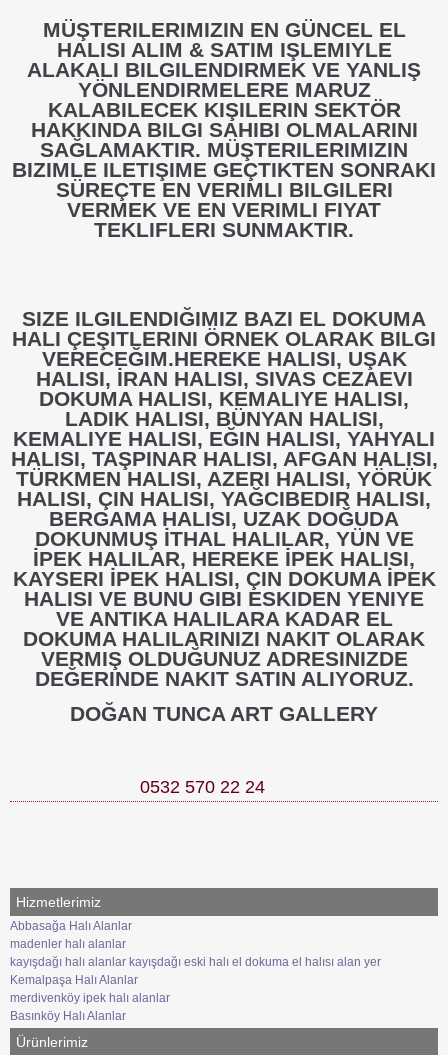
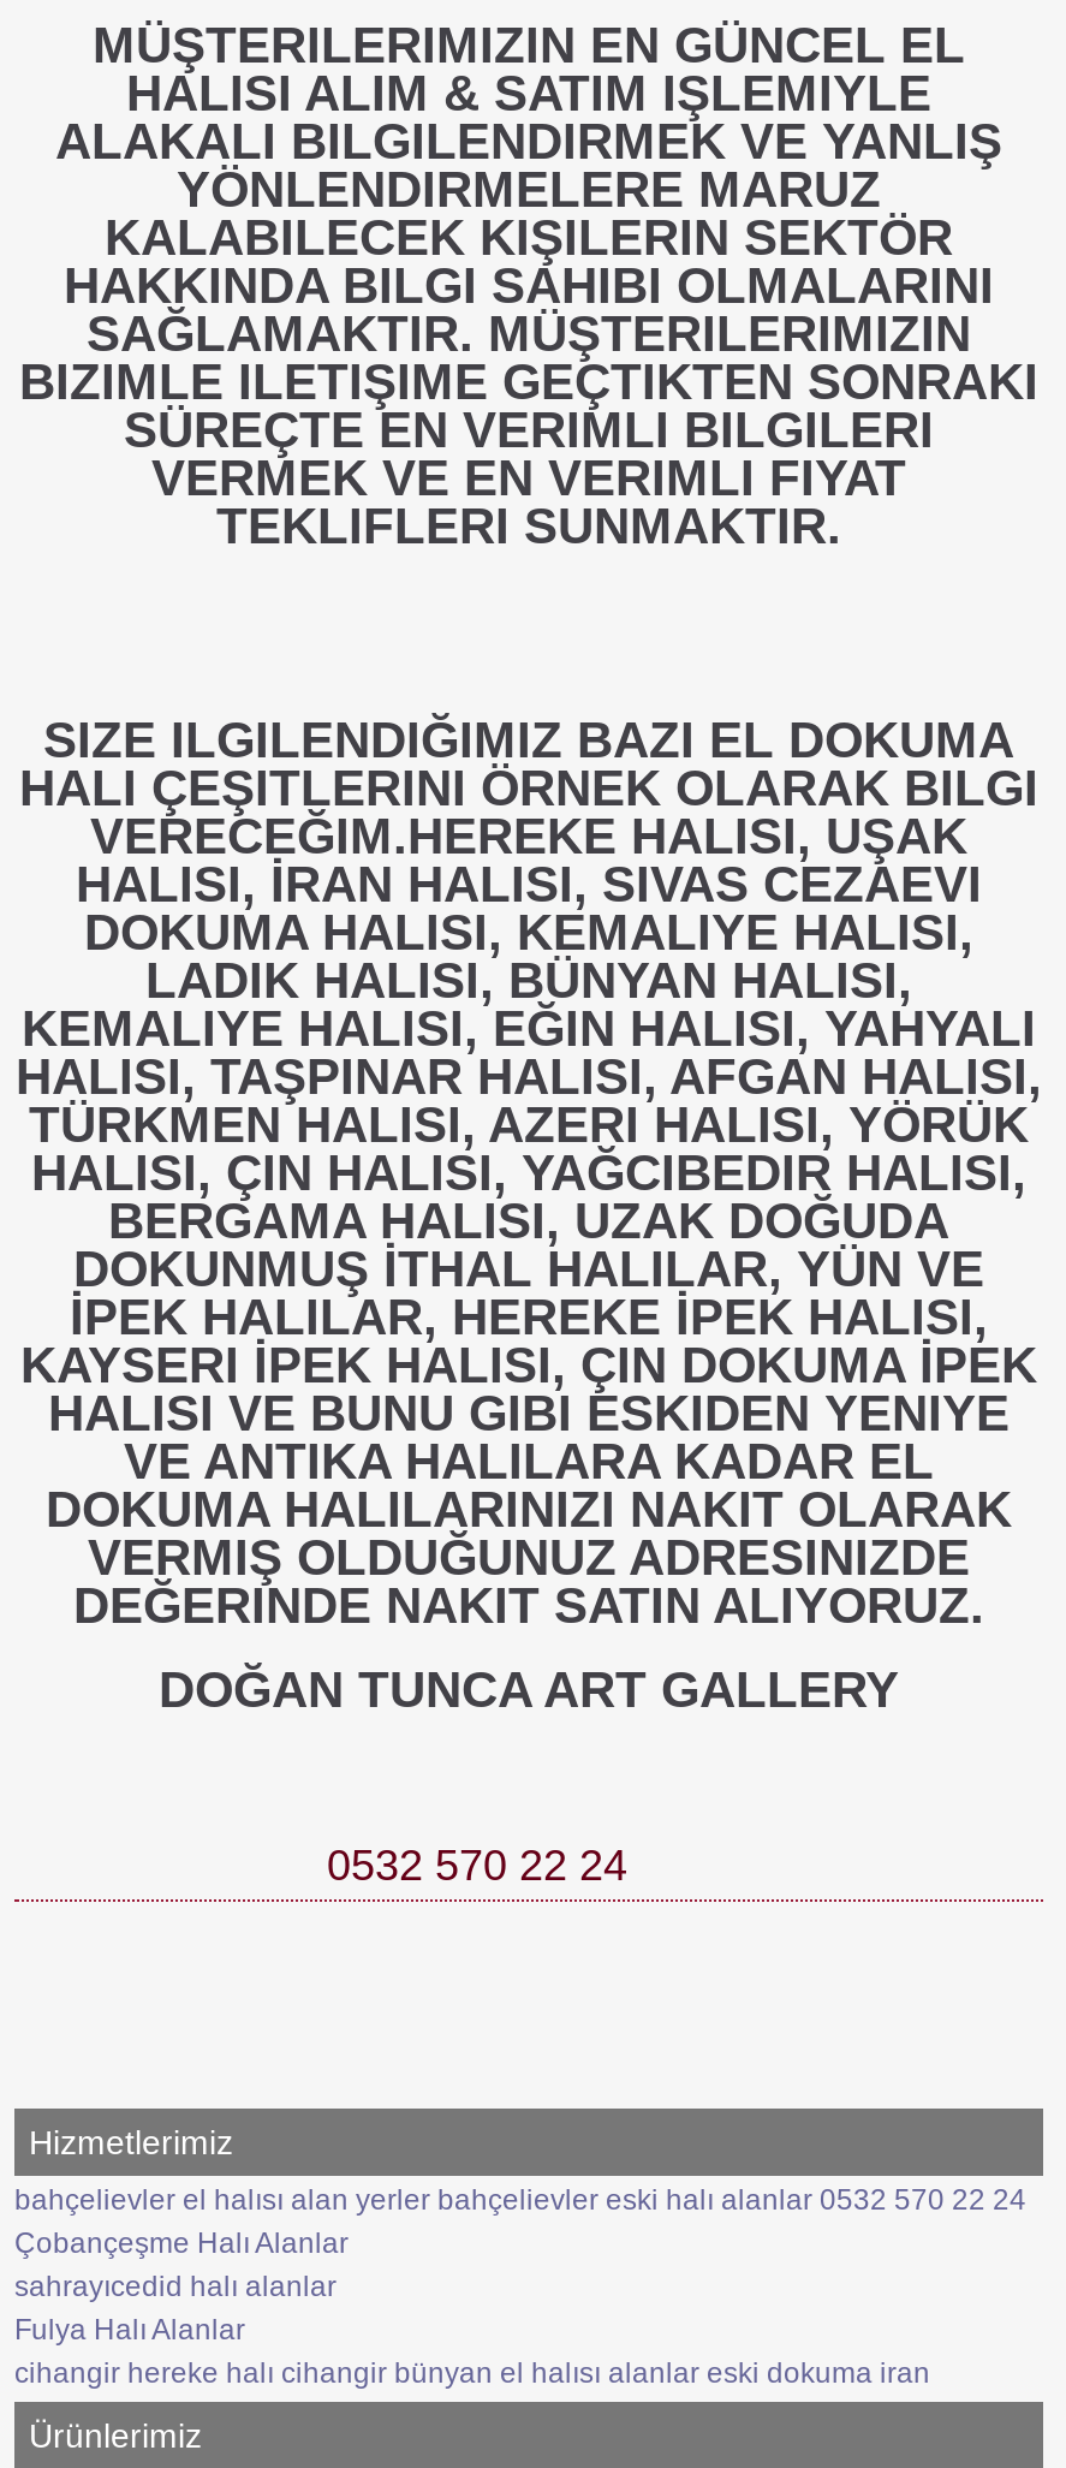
[10,919,381,1023] Abbasağa Halı Alanlar | madenler halı alanlar | kayışdağı halı alanlar kayışdağı eski halı el dokuma el halısı alan yer | Kemalpaşa Halı Alanlar | merdivenköy ipek halı alanlar | Basınköy Halı Alanlar -> [14,2185,1026,2392] bahçelievler el halısı alan yerler bahçelievler eski halı alanlar 0532 570 22 24 | Çobançeşme Halı Alanlar | sahrayıcedid halı alanlar | Fulya Halı Alanlar | cihangir hereke halı cihangir bünyan el halısı alanlar eski dokuma iran

